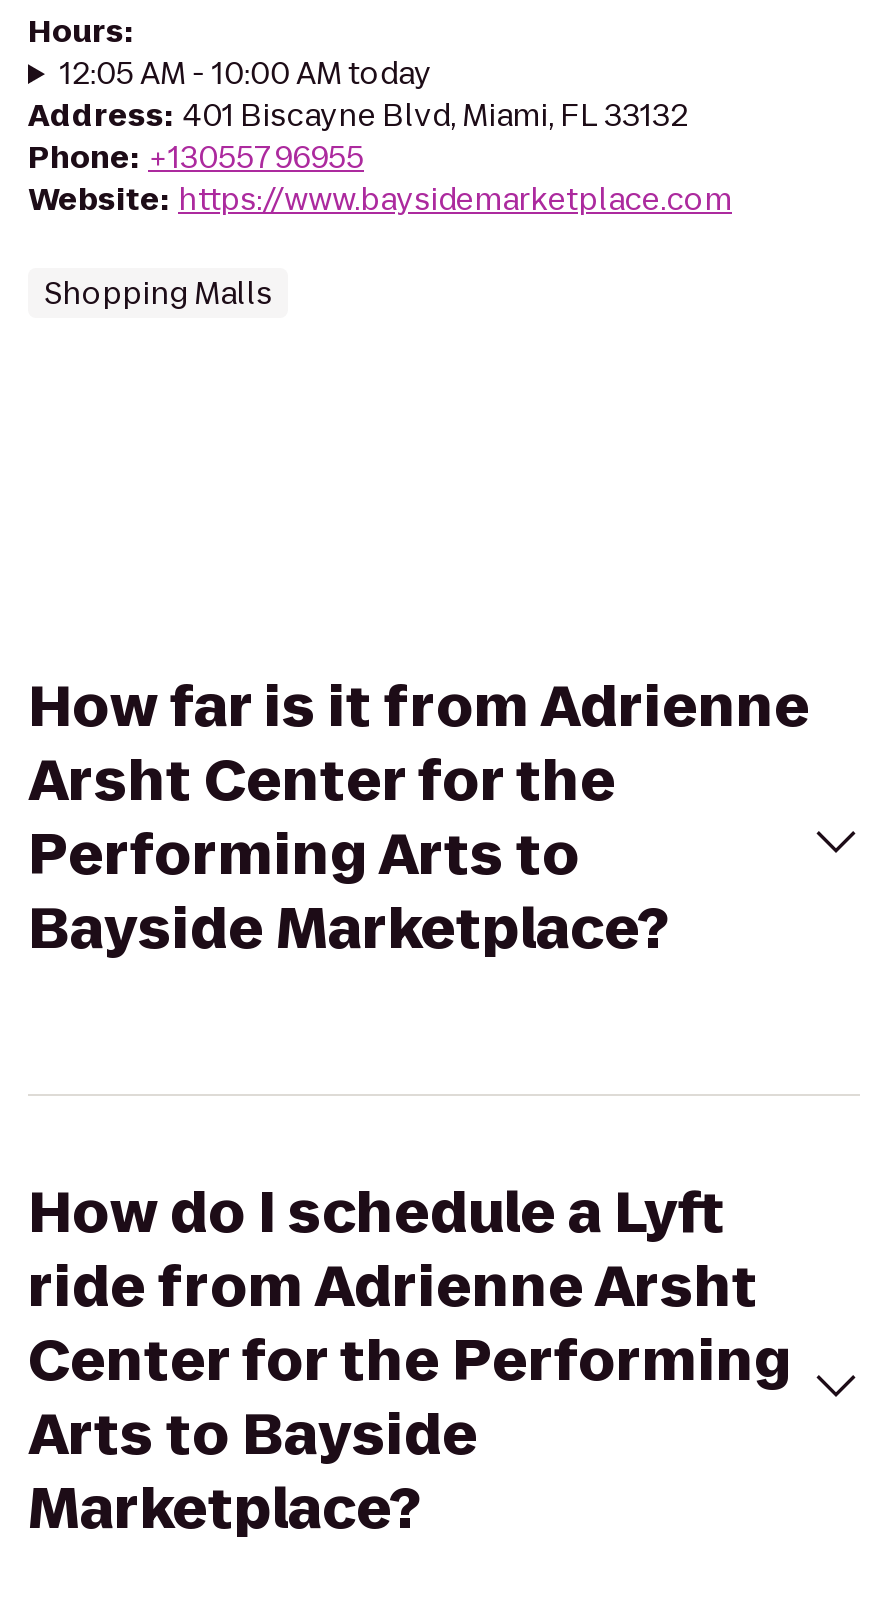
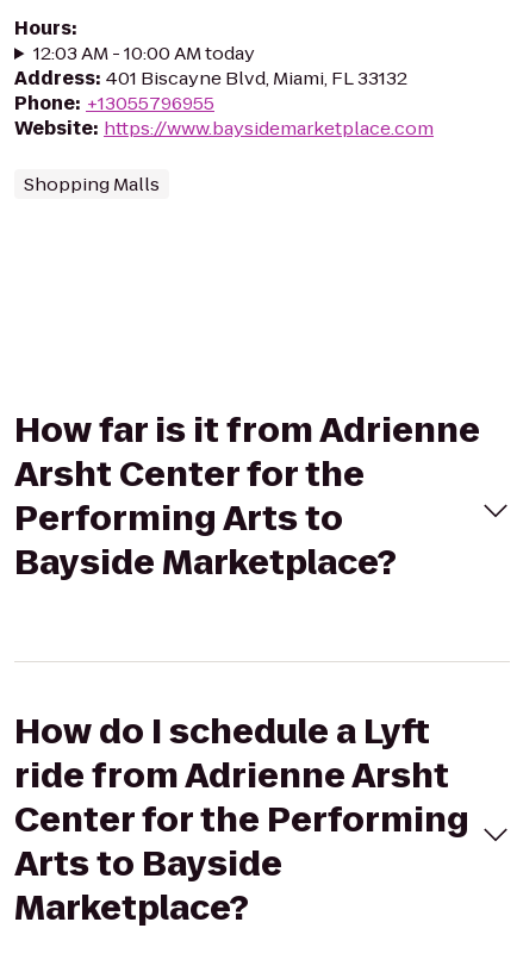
[60,52,432,94] 12:05 AM - 10:00 AM today -> [33,40,255,66] 12:03 AM - 10:00 AM today

